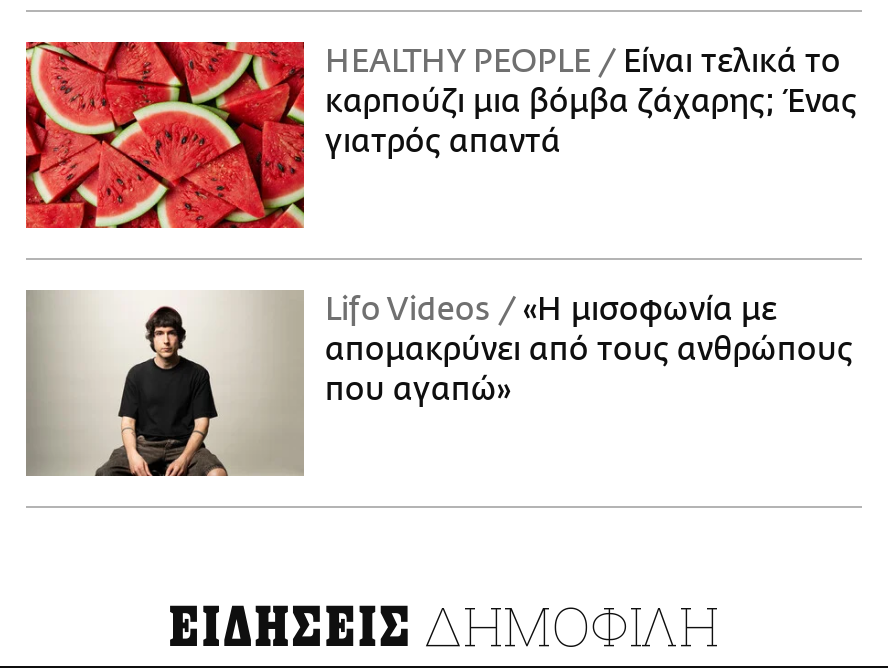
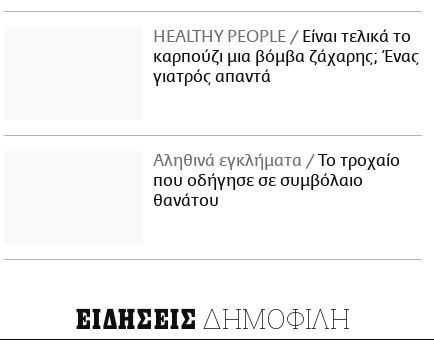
[24,40,306,230] [image] -> none
[24,288,306,478] [image] -> none
[325,292,853,408] Lifo Videos «Η μισοφωνία με | απομακρύνει από τους ανθρώπους | που αγαπώ» -> [153,152,400,210] Αληθινά εγκλήματα Το τροχαίο | που οδήγησε σε συμβόλαιο | θανάτου

